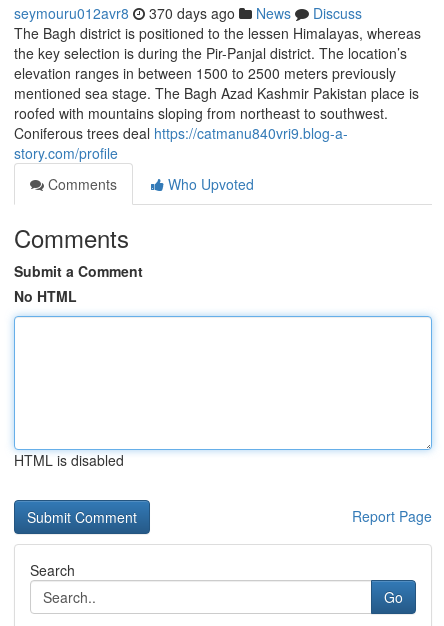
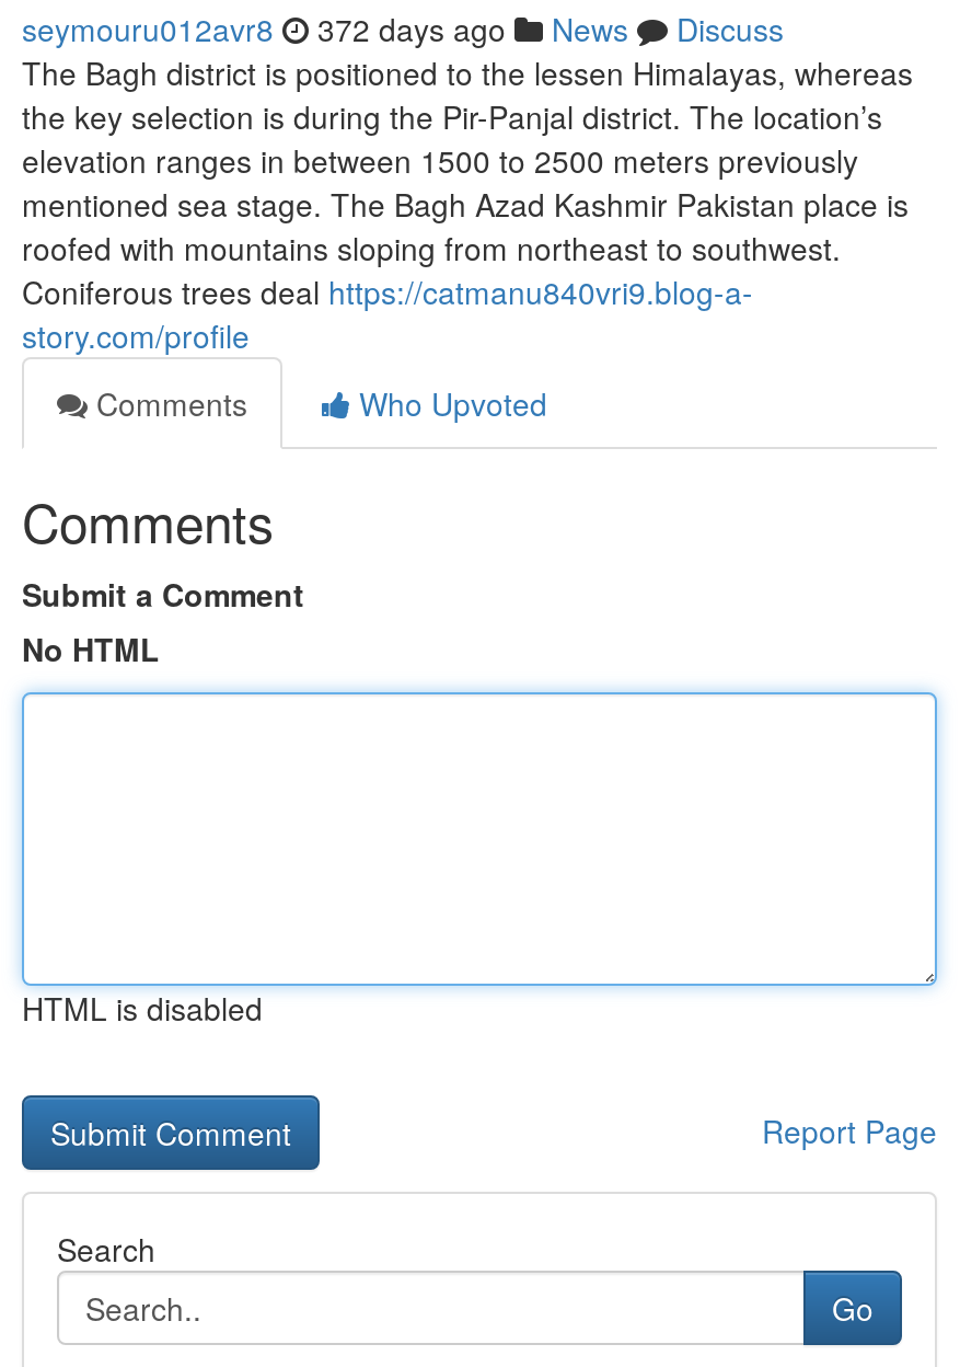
[14,3,362,23] seymouru012avr8 370 days ago News Discuss -> [22,7,784,50] seymouru012avr8 372 days ago News Discuss

